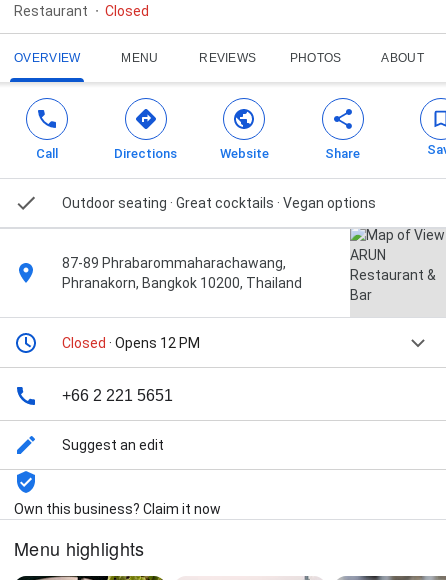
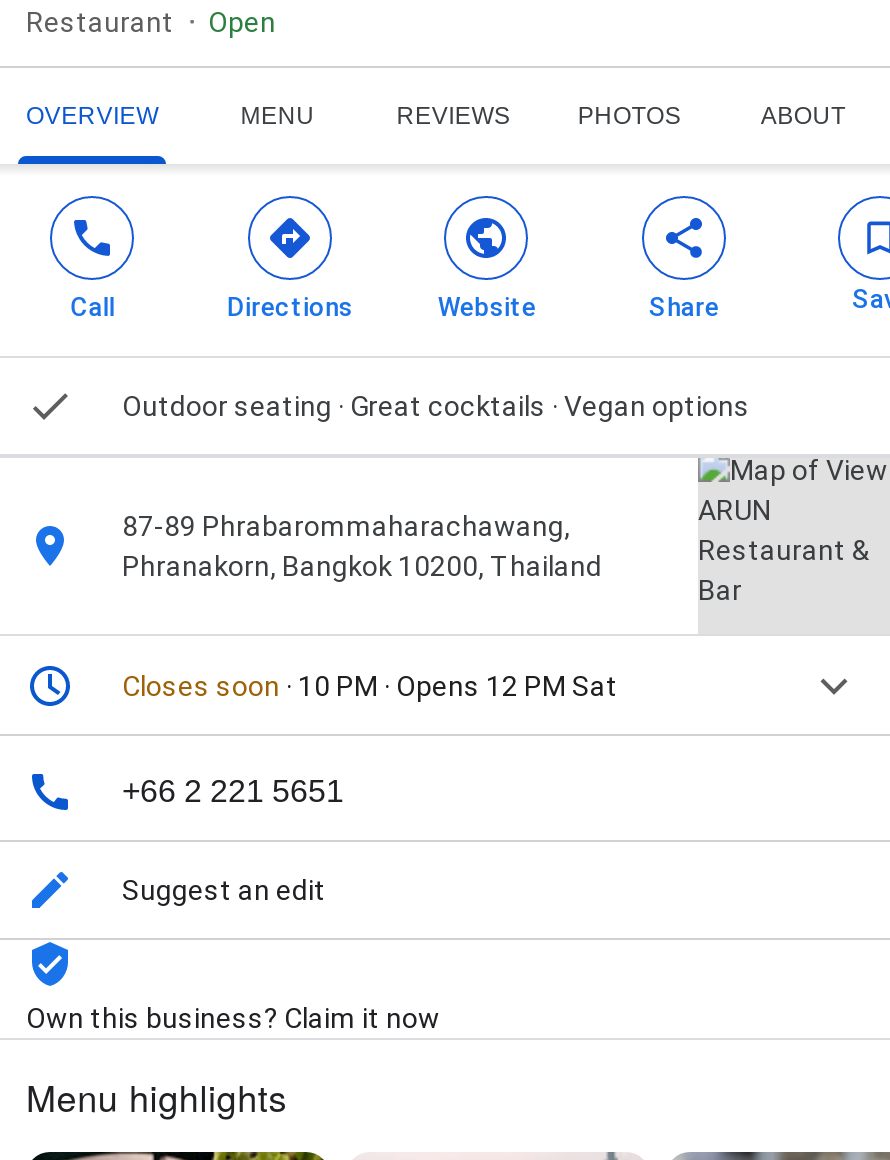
[105,3,149,19] Closed -> [208,6,276,38] Open
[62,335,200,351] Closed · Opens 12 PM -> [122,670,618,702] Closes soon · 10 PM · Opens 12 PM Sat

